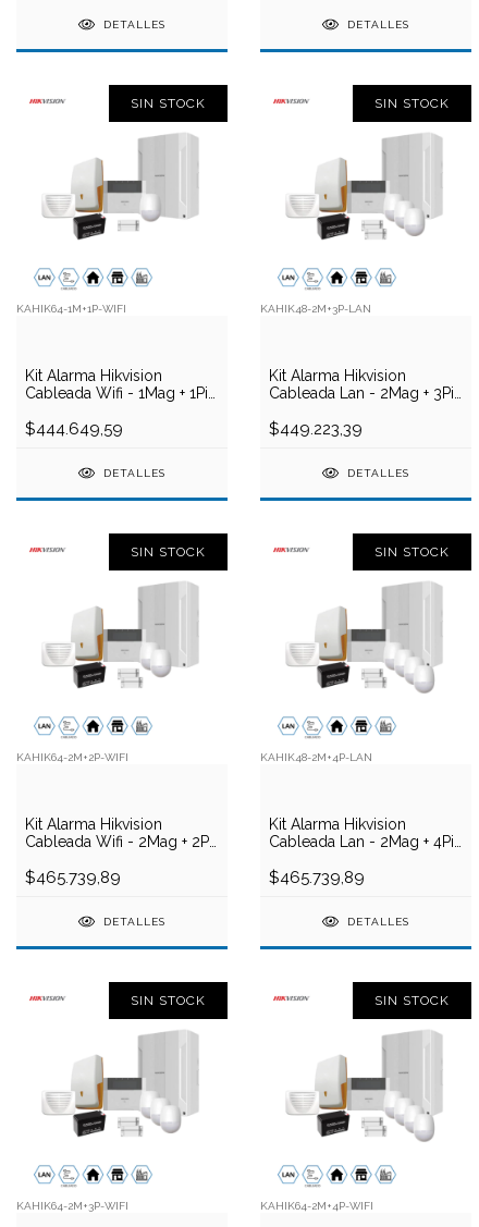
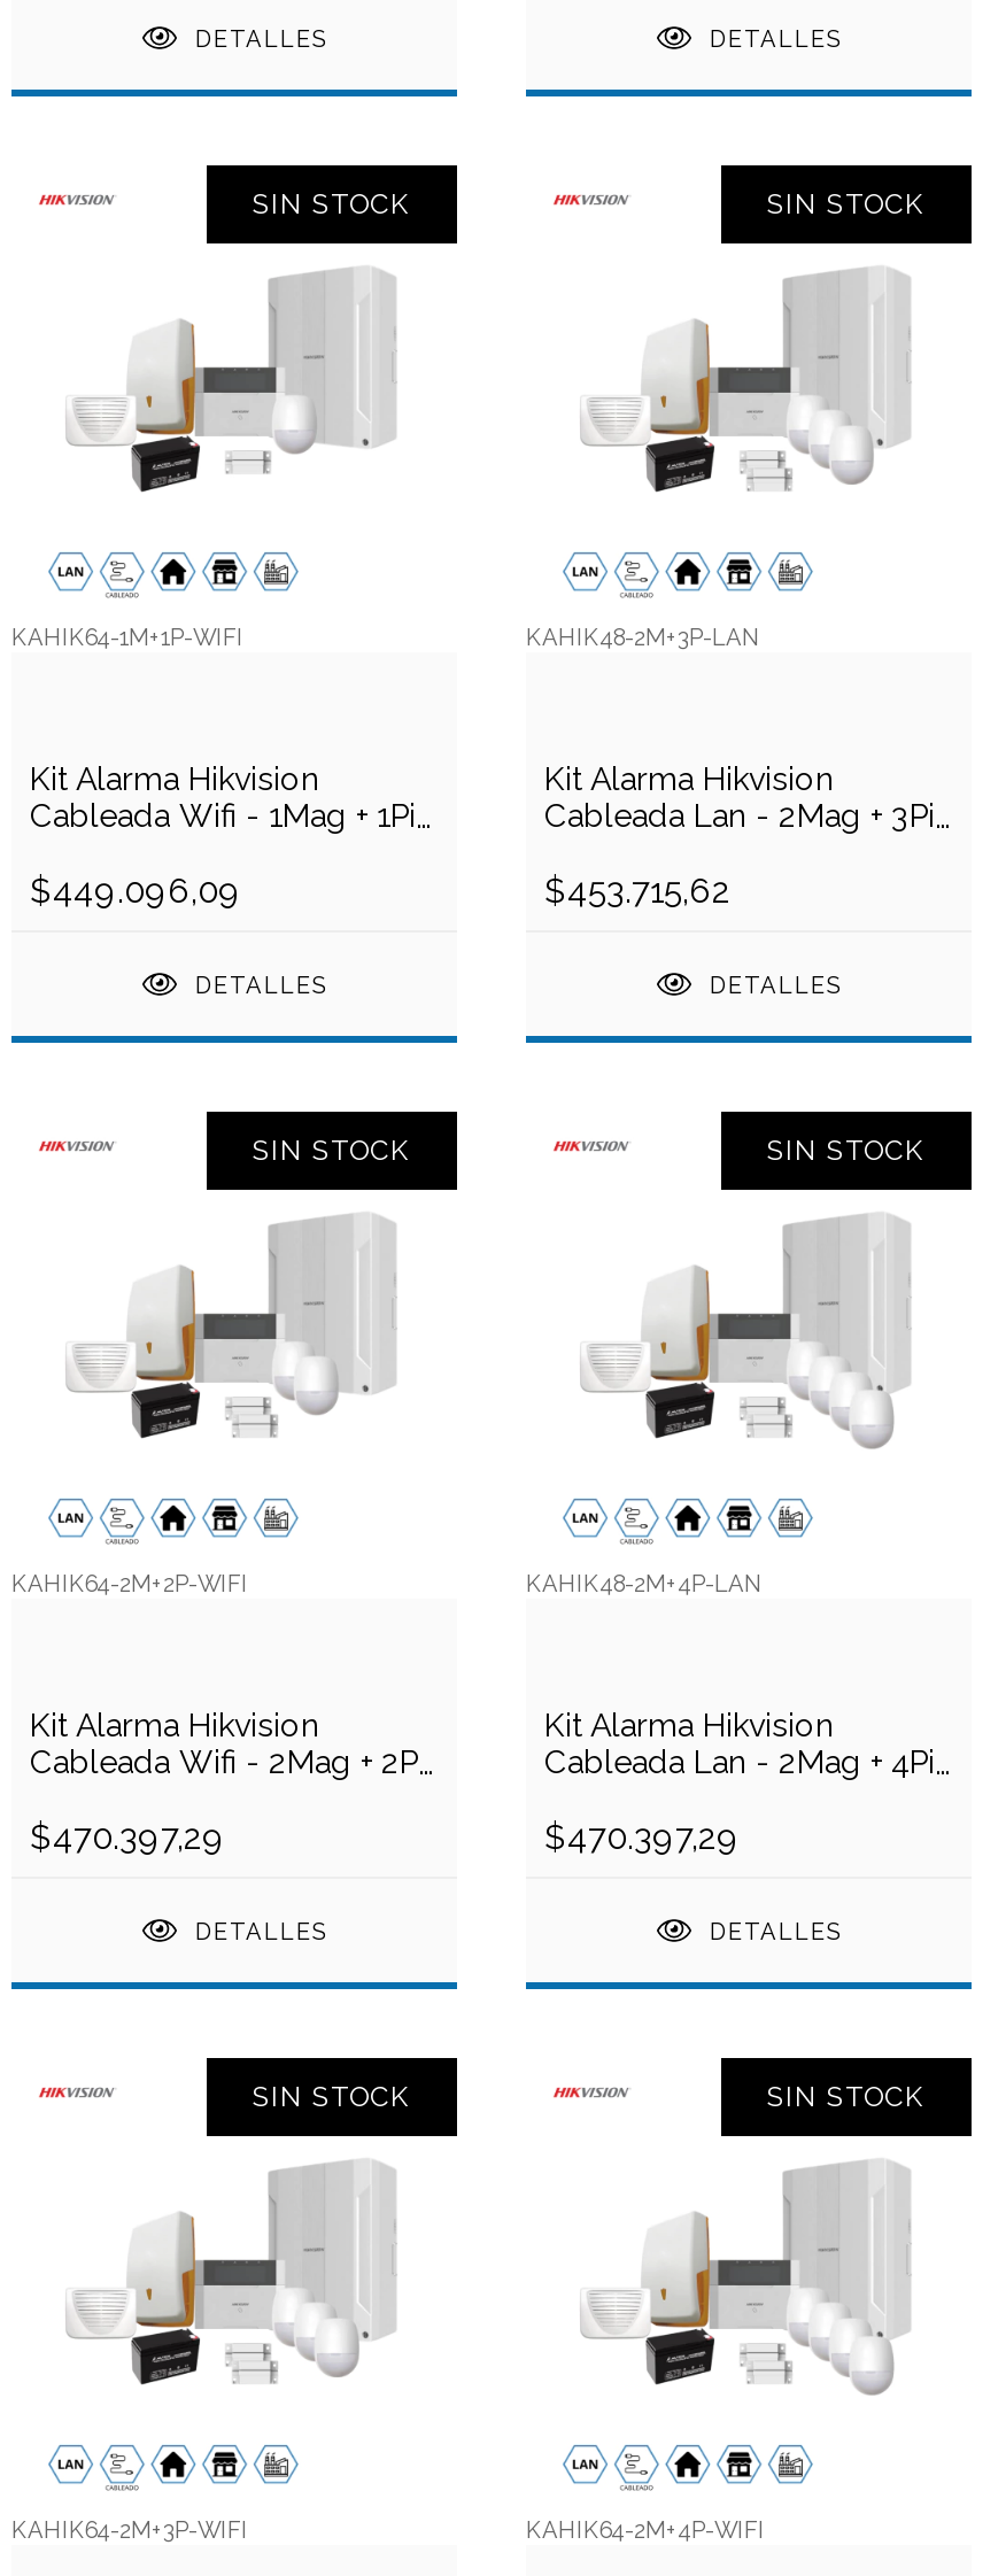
[25,419,123,439] $444.649,59 -> [30,871,241,913] $449.096,09
[269,419,363,439] $449.223,39 -> [544,871,730,913] $453.715,62
[25,868,121,888] $465.739,89 -> [30,1818,225,1859] $470.397,29
[269,868,365,888] $465.739,89 -> [544,1818,740,1859] $470.397,29

